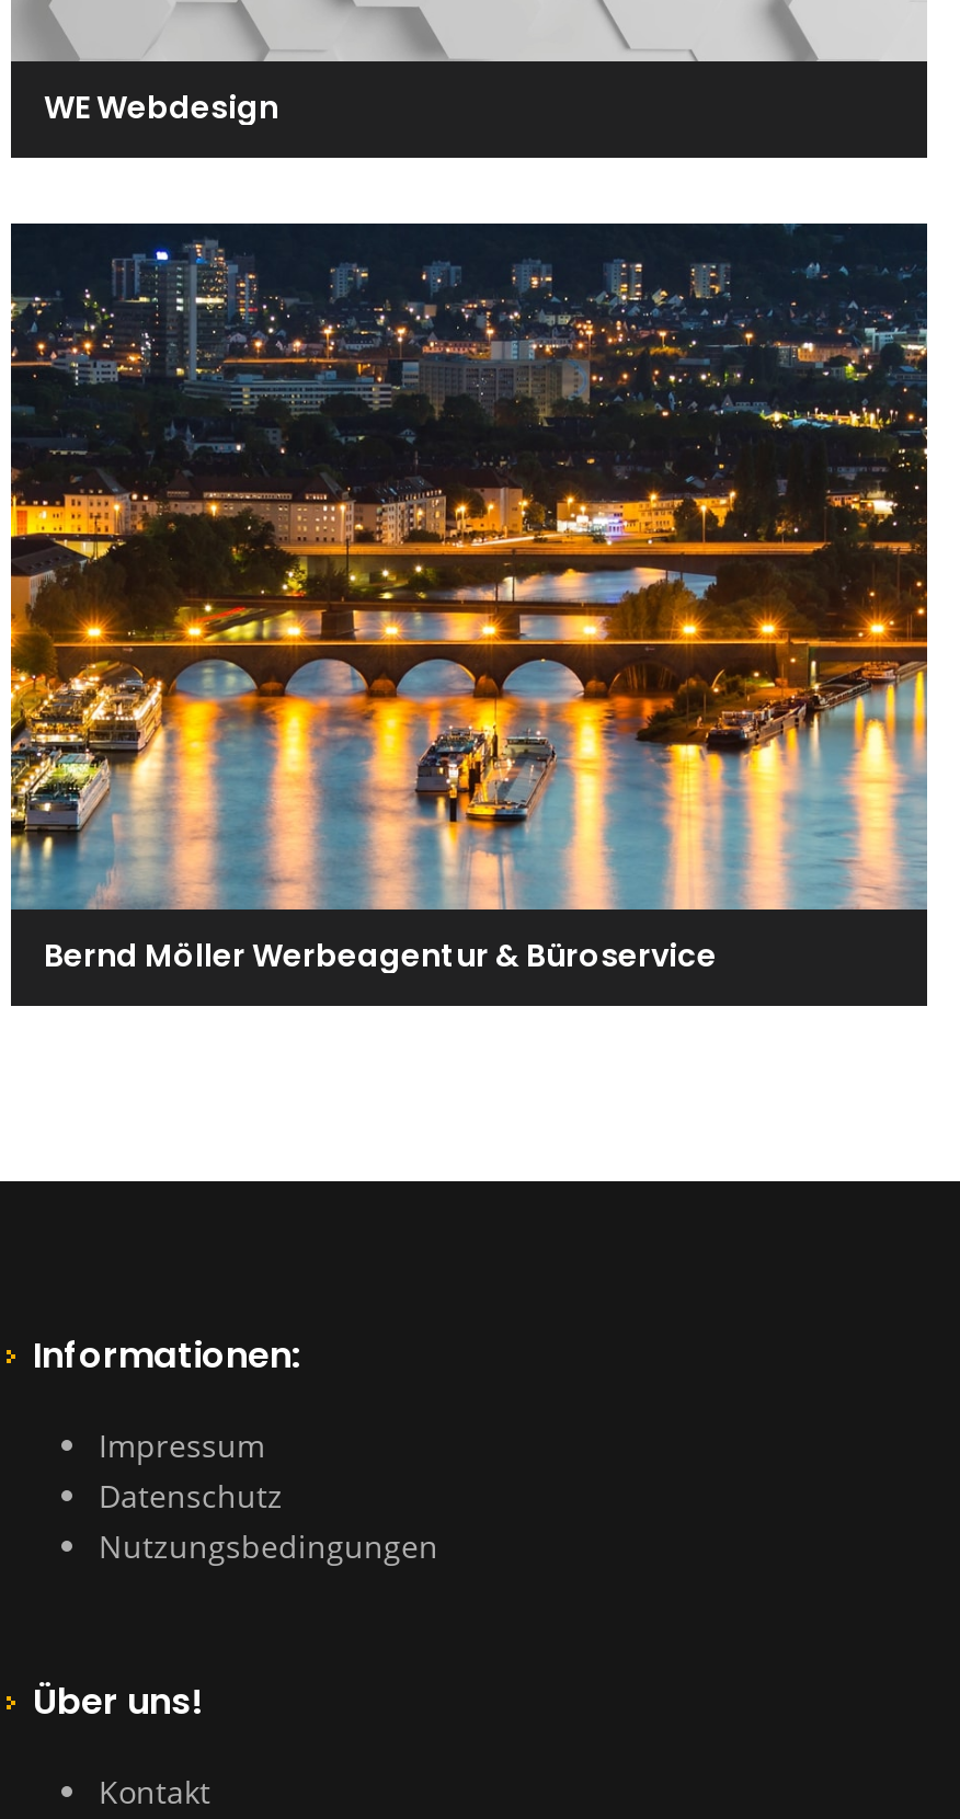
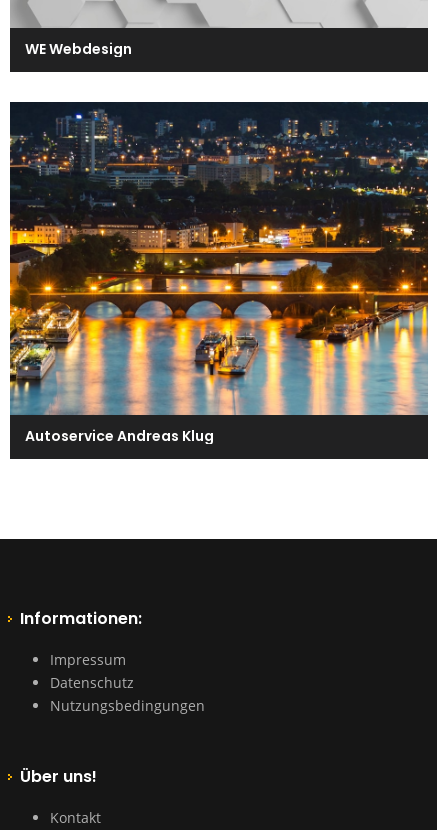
[44,934,717,978] Bernd Möller Werbeagentur & Büroservice -> [25,426,214,446] Autoservice Andreas Klug

